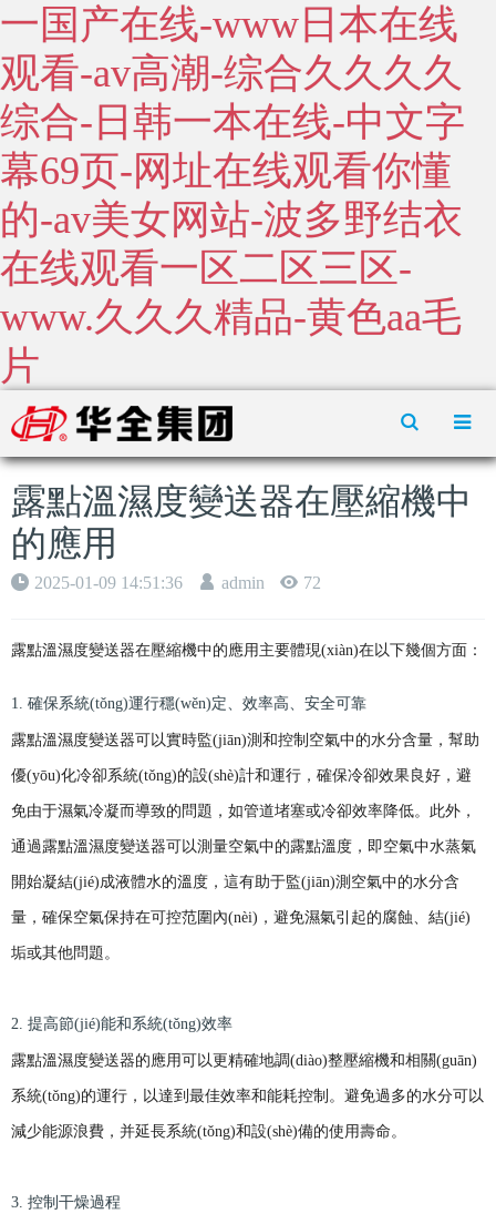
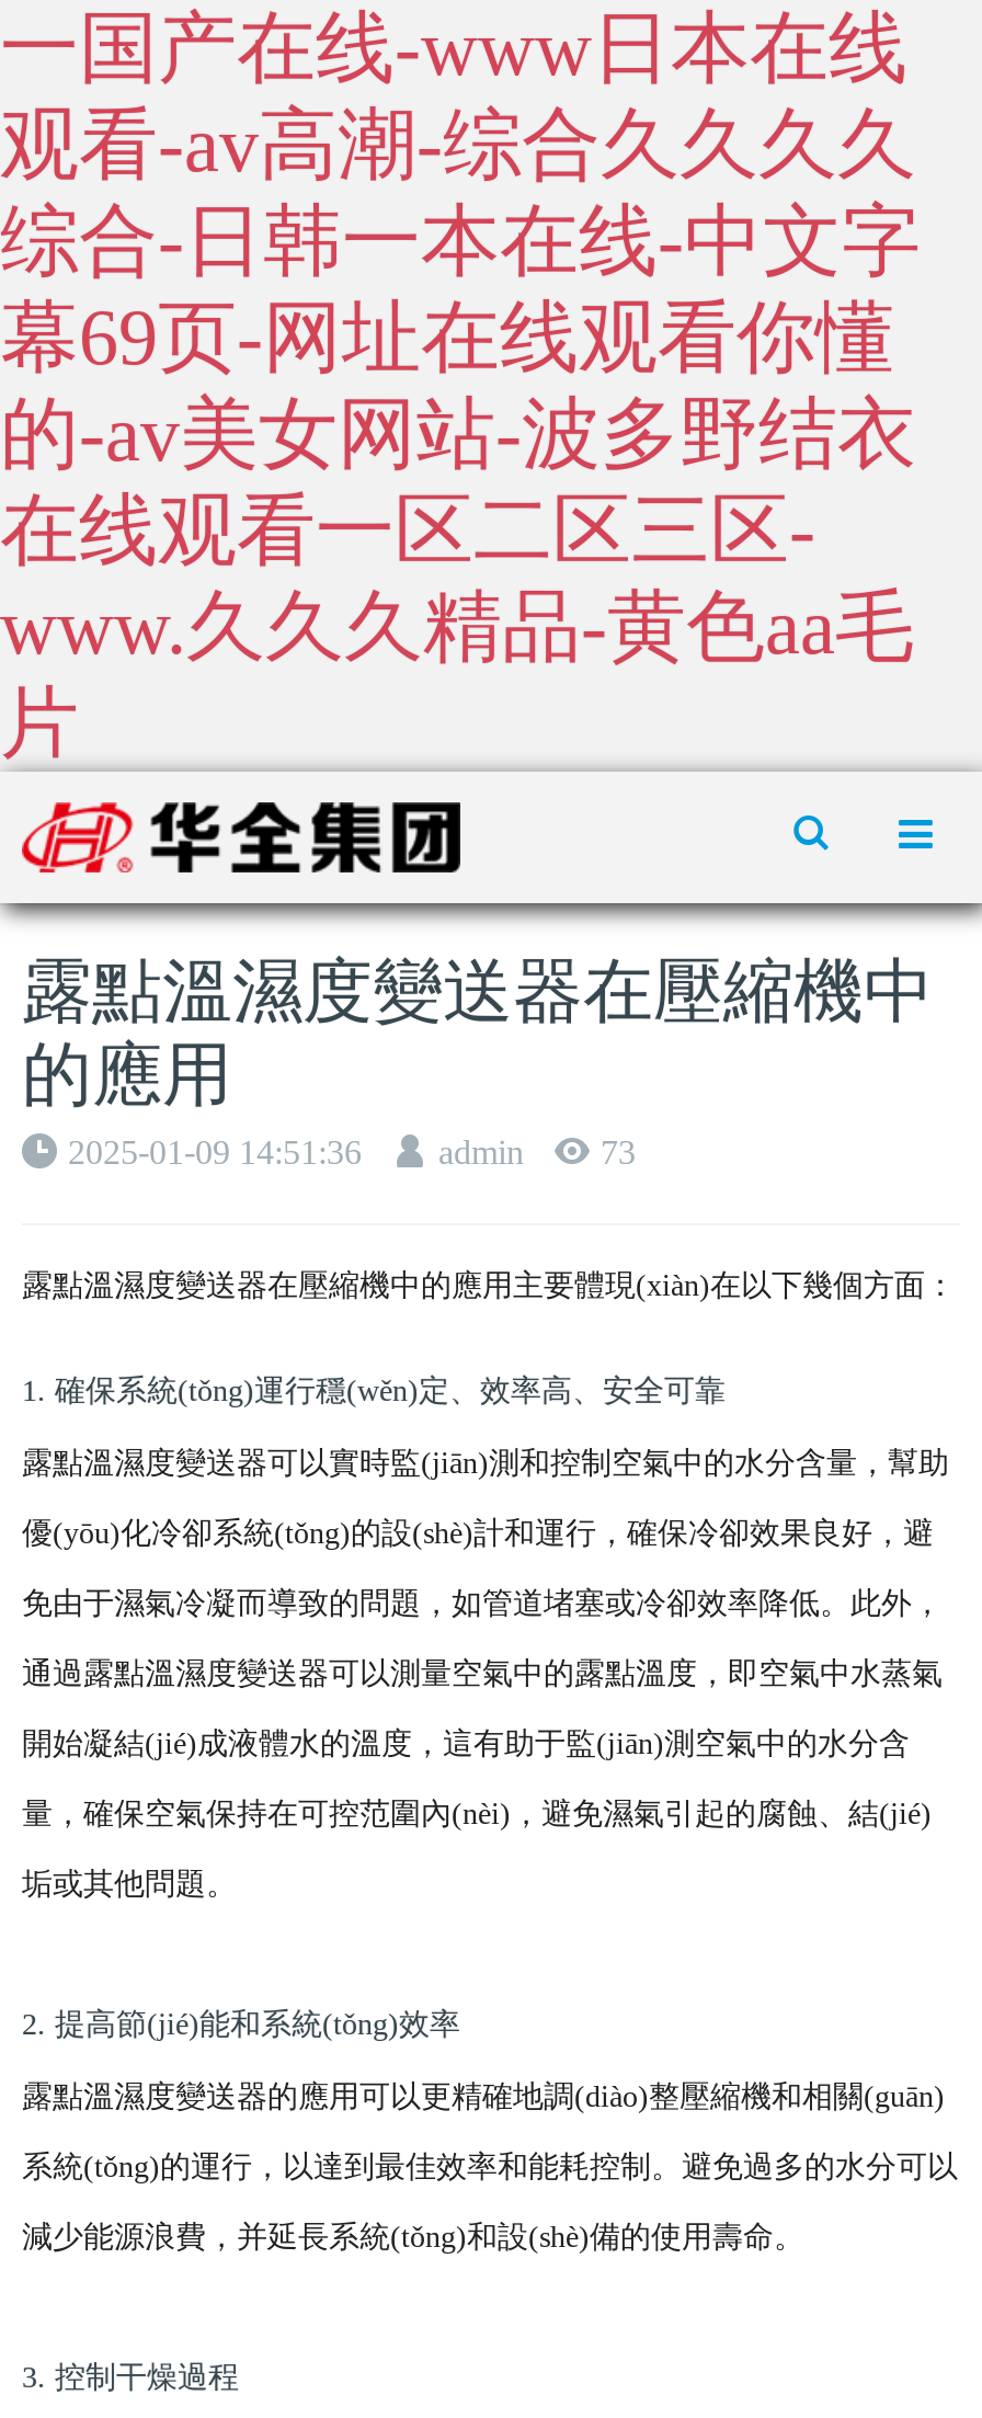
[303,573,321,592] 72 -> [601,1133,636,1171] 73

